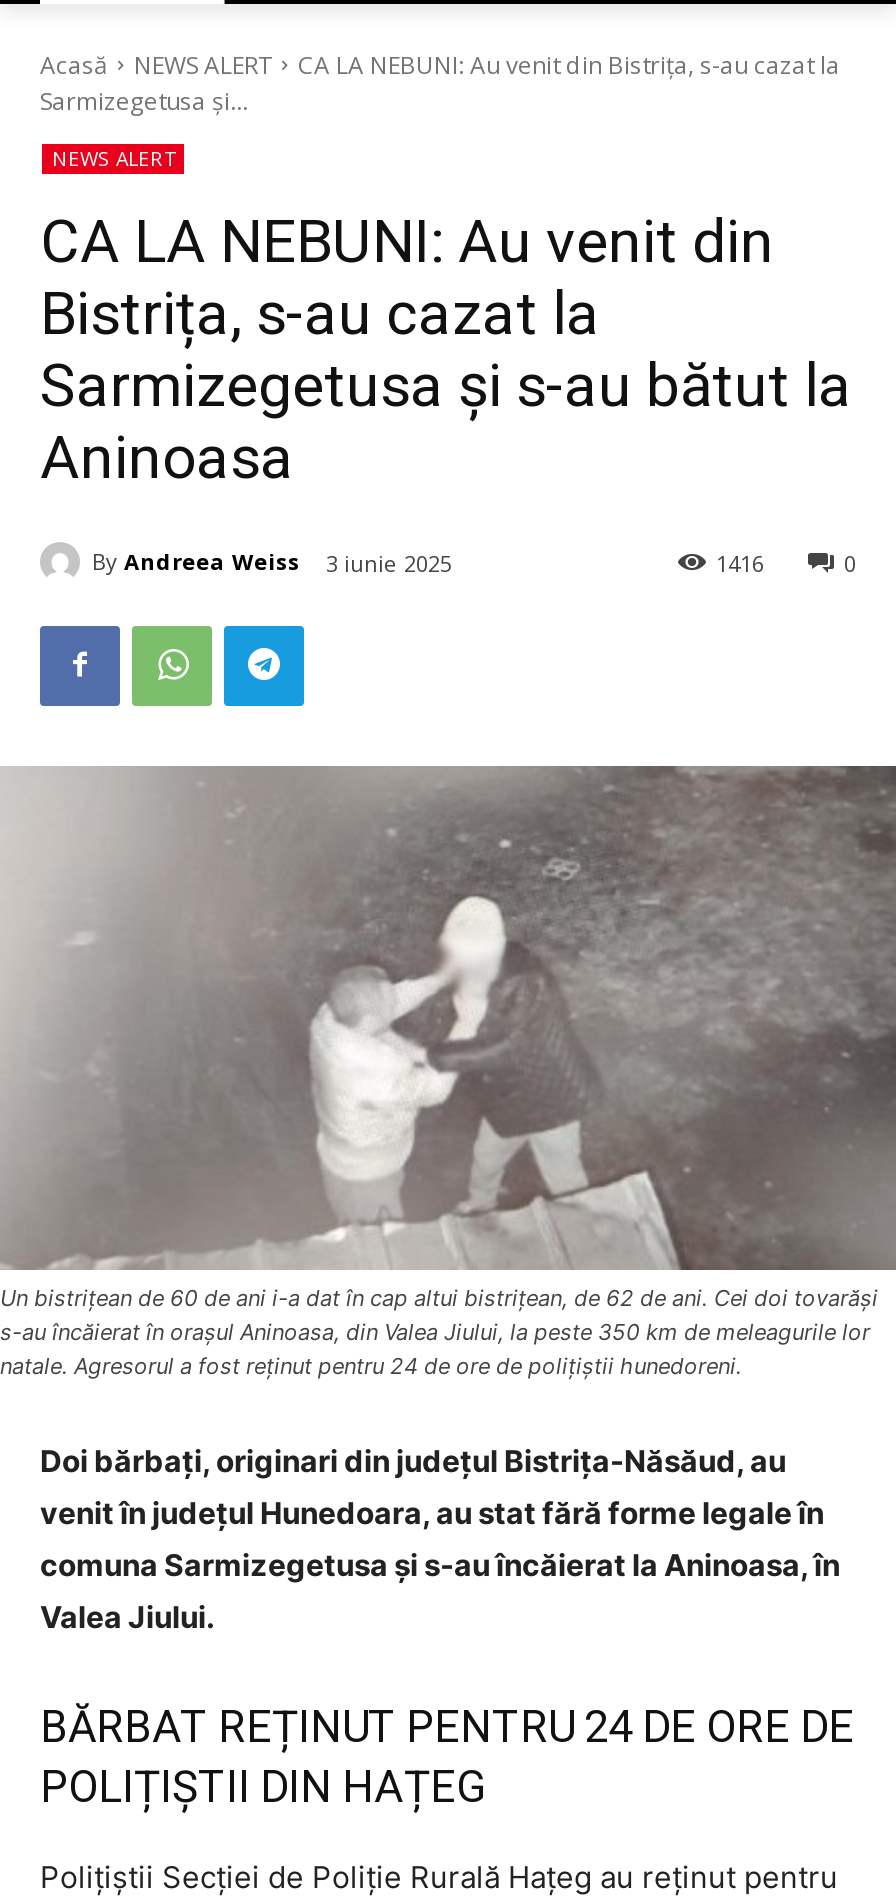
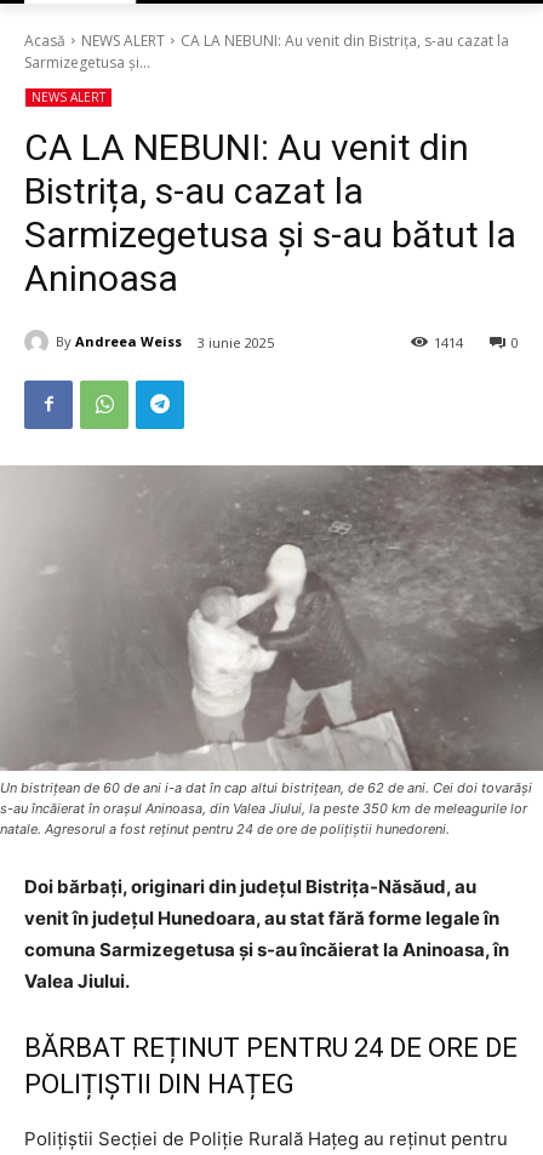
[716,547,764,577] 1416 -> [434,333,463,351] 1414

